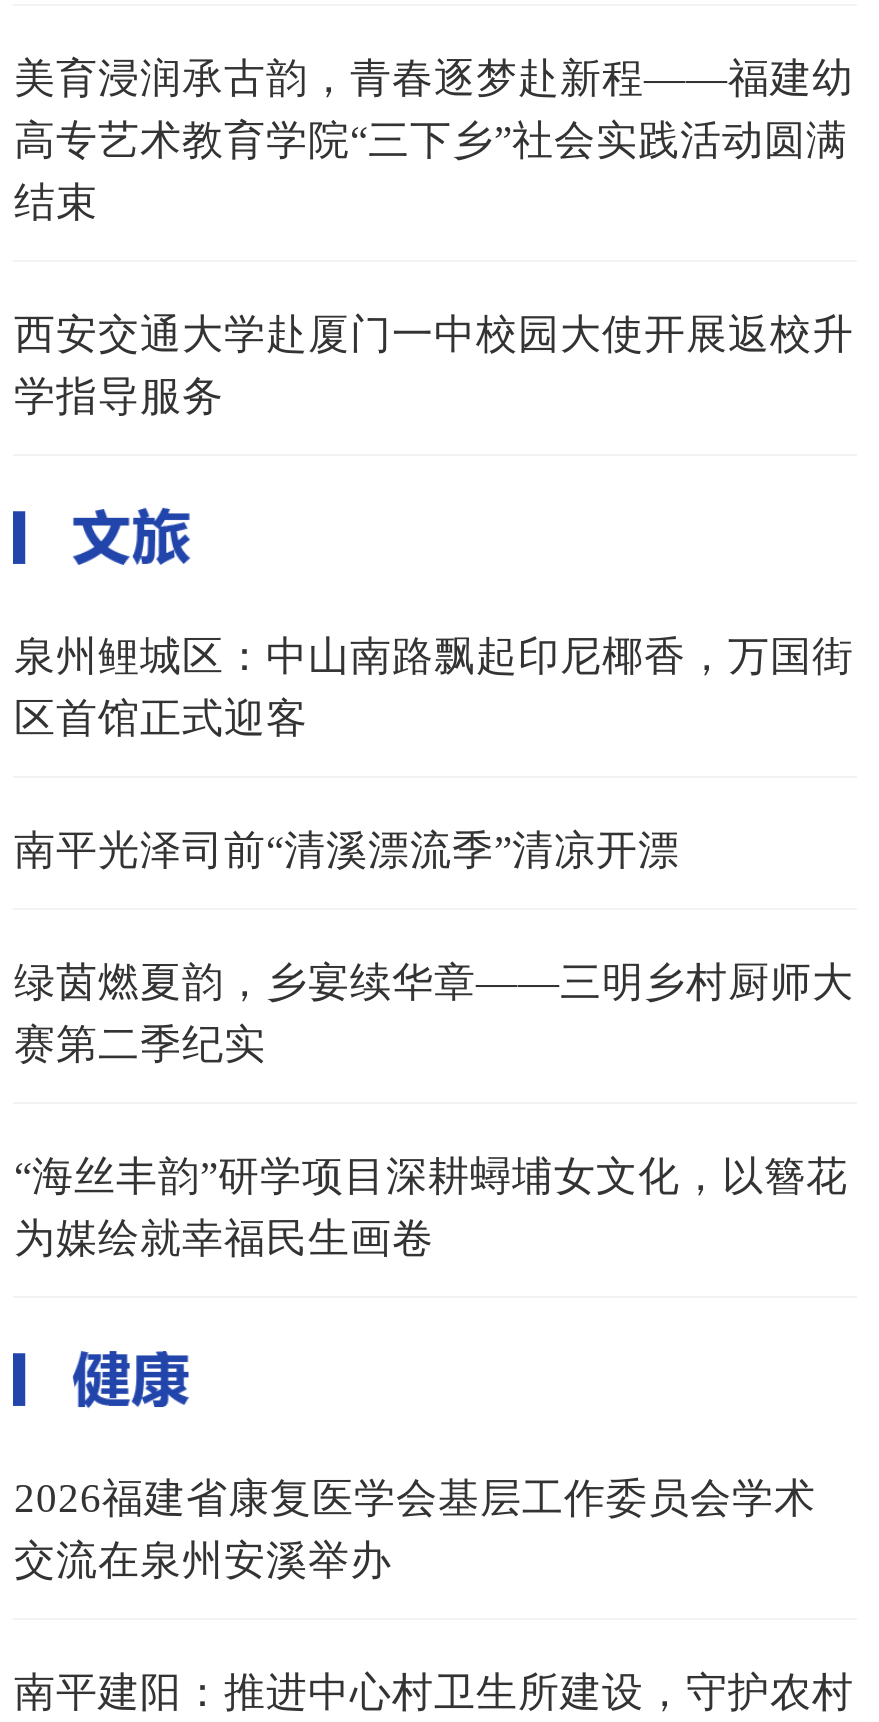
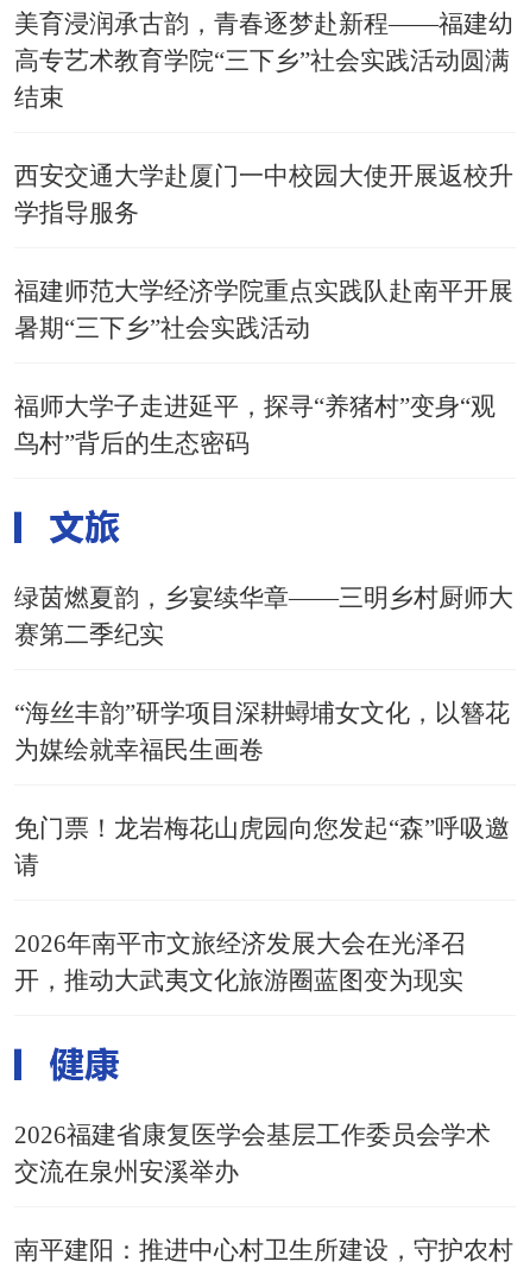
[14,633,854,739] 泉州鲤城区：中山南路飘起印尼椰香，万国街 | 区首馆正式迎客 -> [15,278,514,341] 福建师范大学经济学院重点实践队赴南平开展 | 暑期“三下乡”社会实践活动
[14,827,680,871] 南平光泽司前“清溪漂流季”清凉开漂 -> [15,393,496,456] 福师大学子走进延平，探寻“养猪村”变身“观 | 鸟村”背后的生态密码
none -> [15,815,510,993] 免门票！龙岩梅花山虎园向您发起“森”呼吸邀 | 请 | 2026年南平市文旅经济发展大会在光泽召 | 开，推动大武夷文化旅游圈蓝图变为现实

